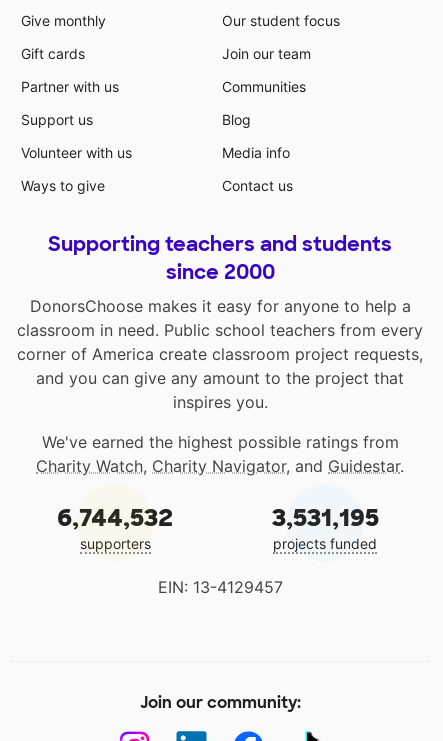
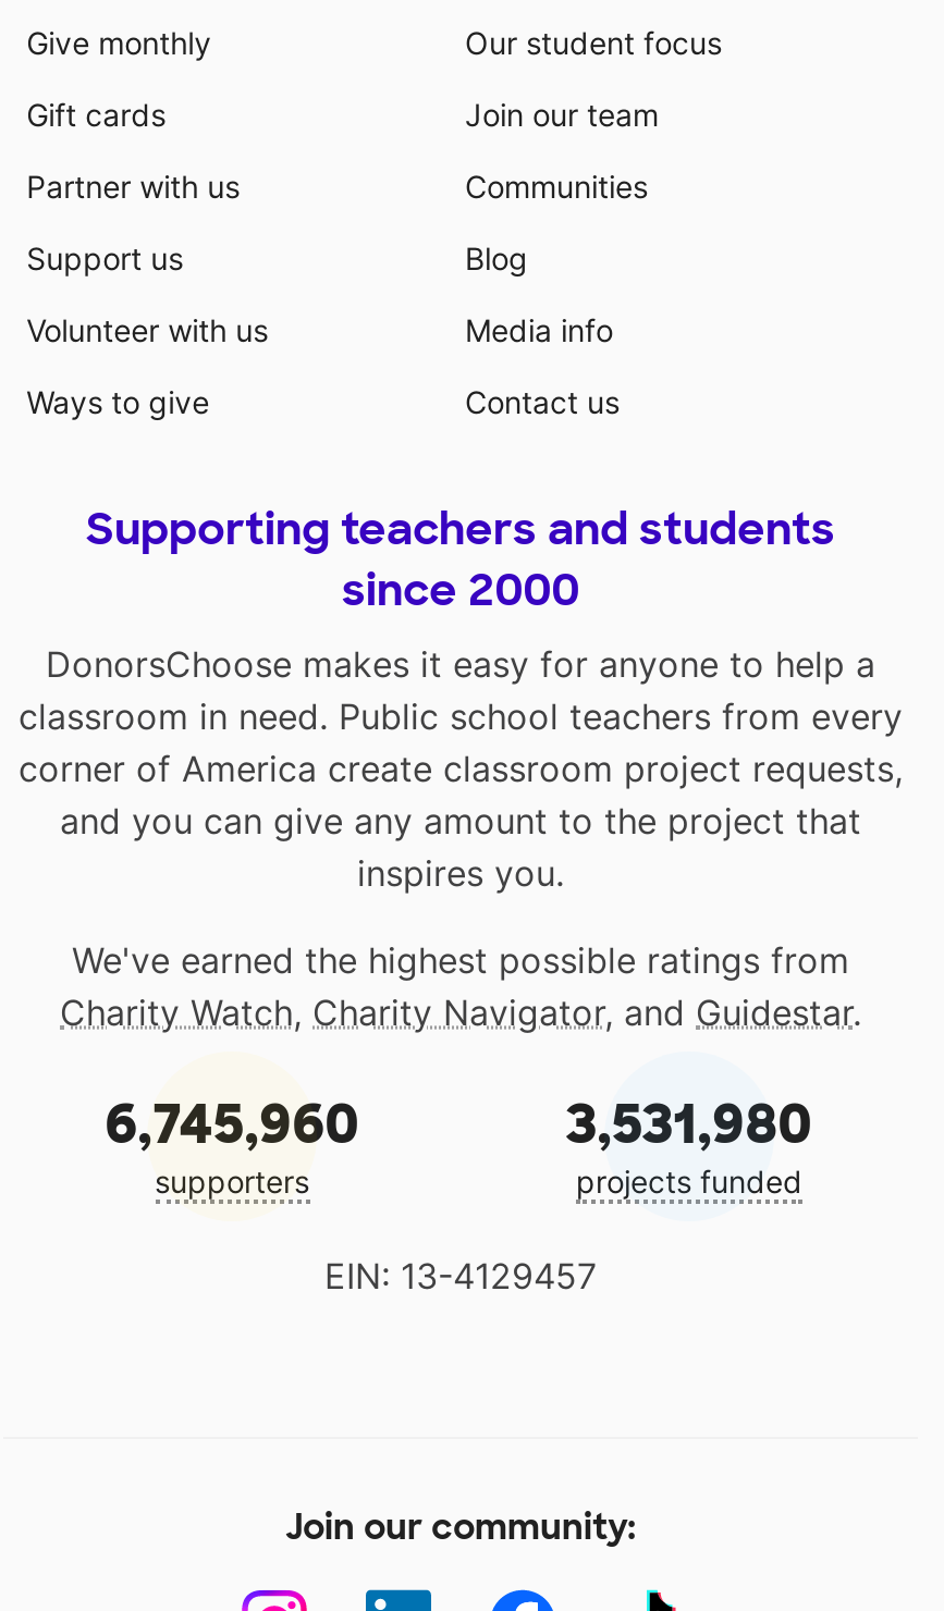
[57,502,173,533] 6,744,532 -> [105,1090,359,1157] 6,745,960
[271,502,378,533] 3,531,195 -> [566,1090,812,1157] 3,531,980

